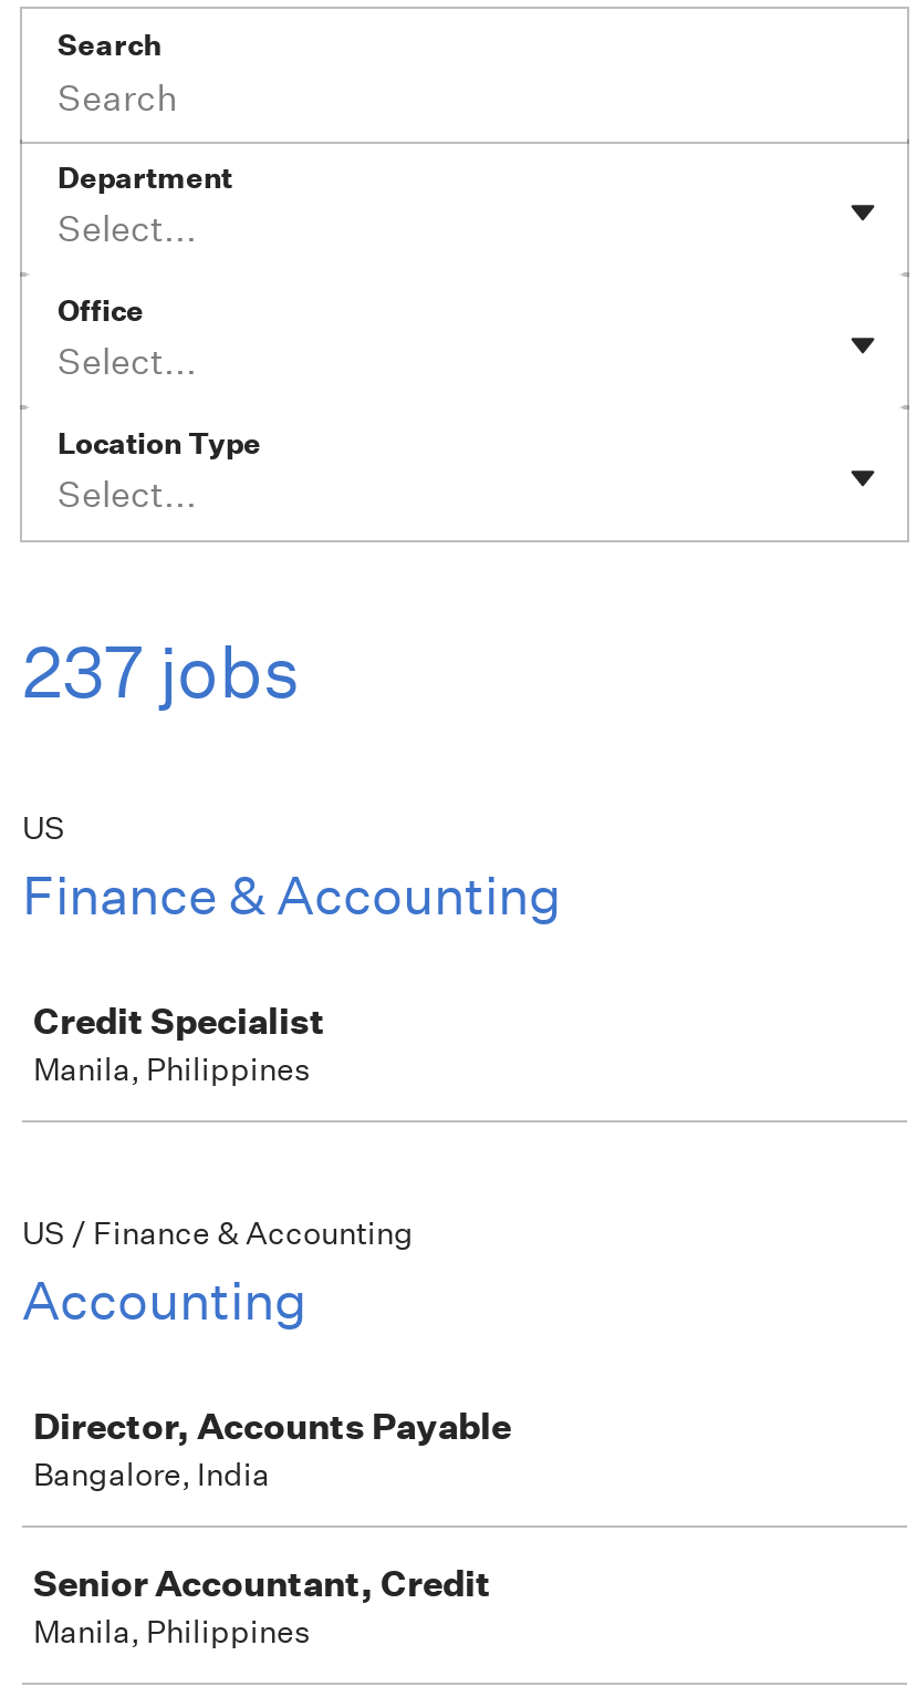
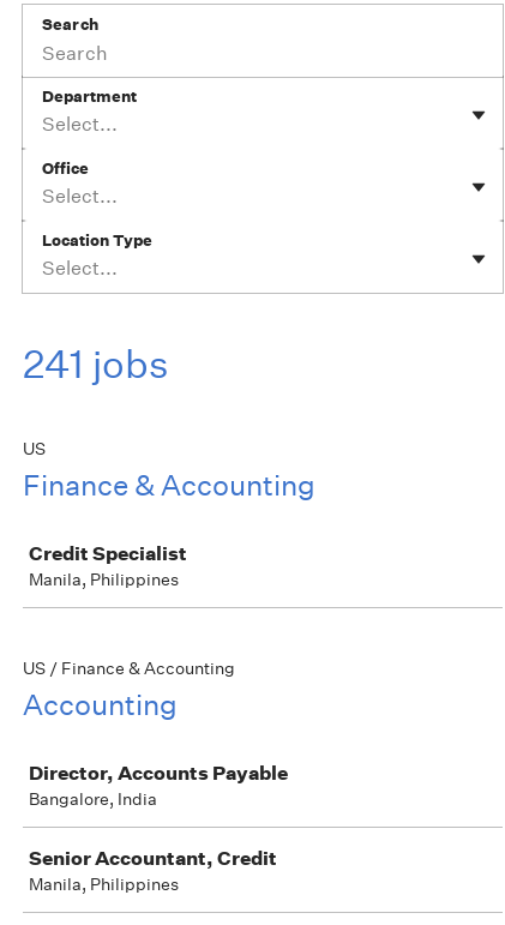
[22,629,301,715] 237 jobs -> [23,341,169,388] 241 jobs

